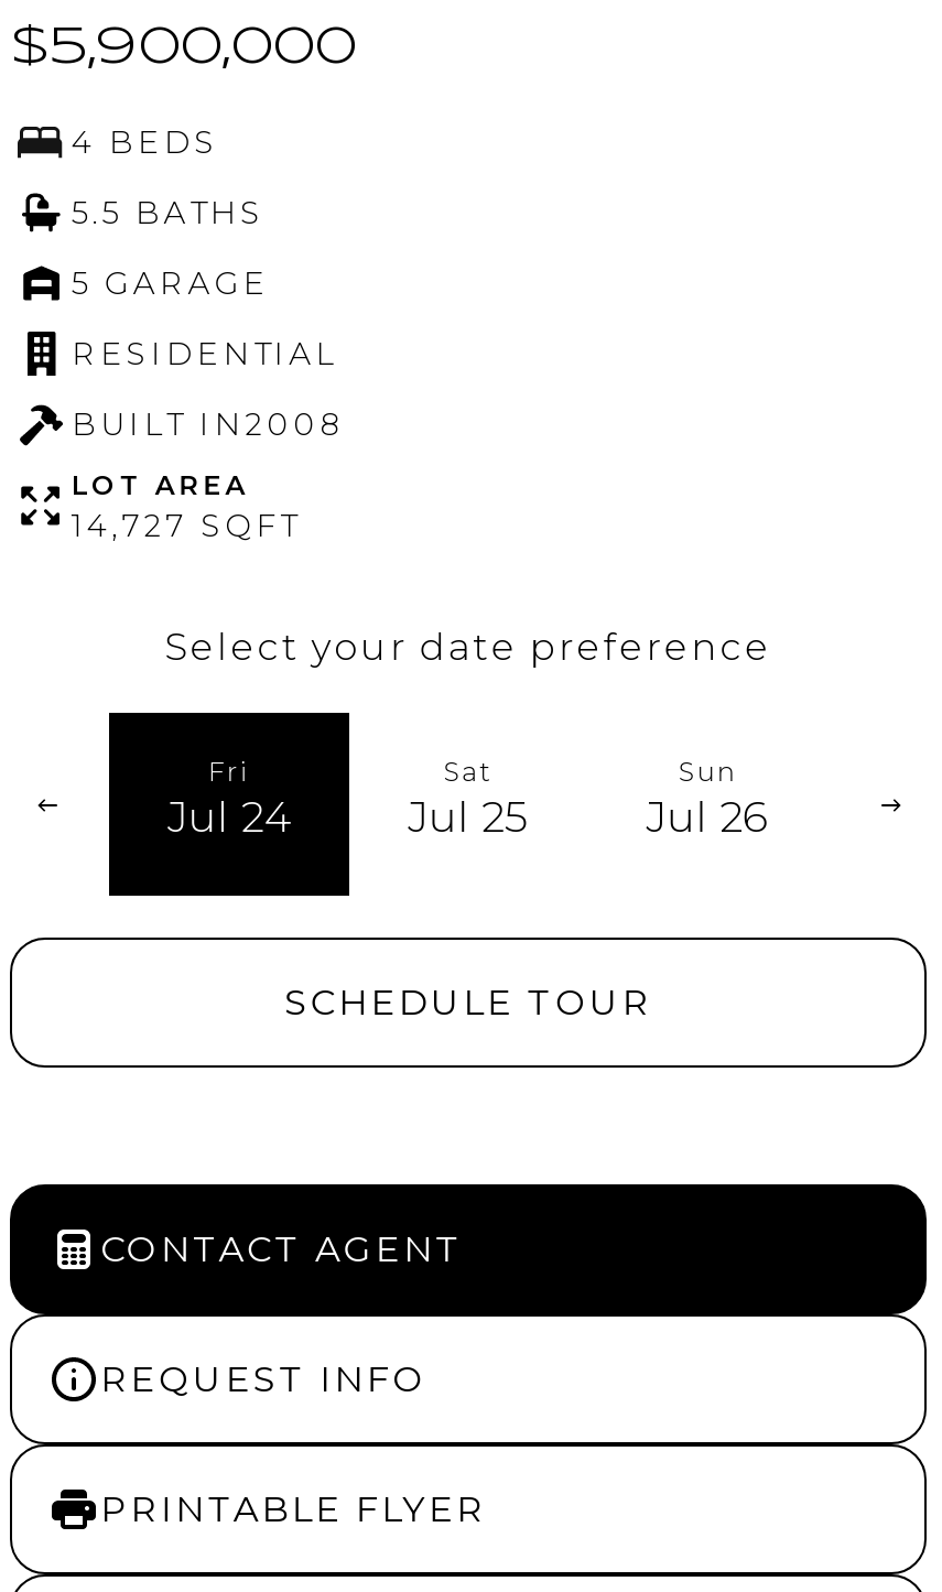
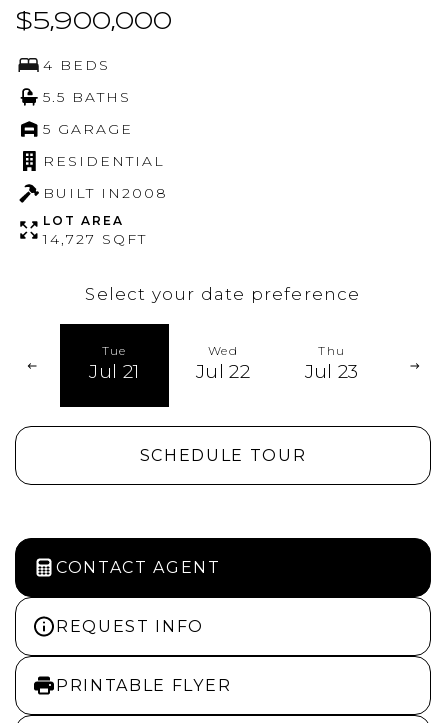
[167,754,291,842] Fri | Jul 24 -> [89,342,139,382] Tue | Jul 21
[407,754,529,842] Sat | Jul 25 -> [196,342,250,382] Wed | Jul 22
[646,754,770,842] Sun | Jul 26 -> [304,342,359,382] Thu | Jul 23

